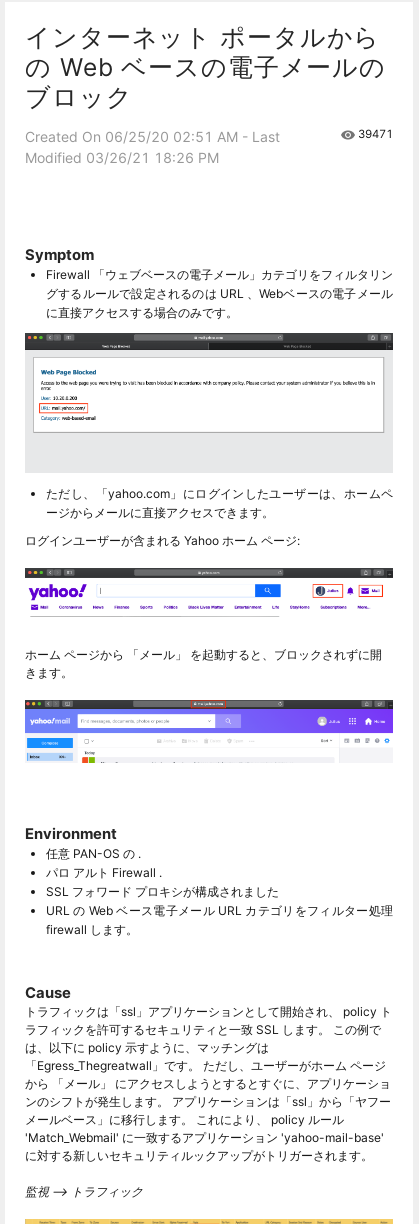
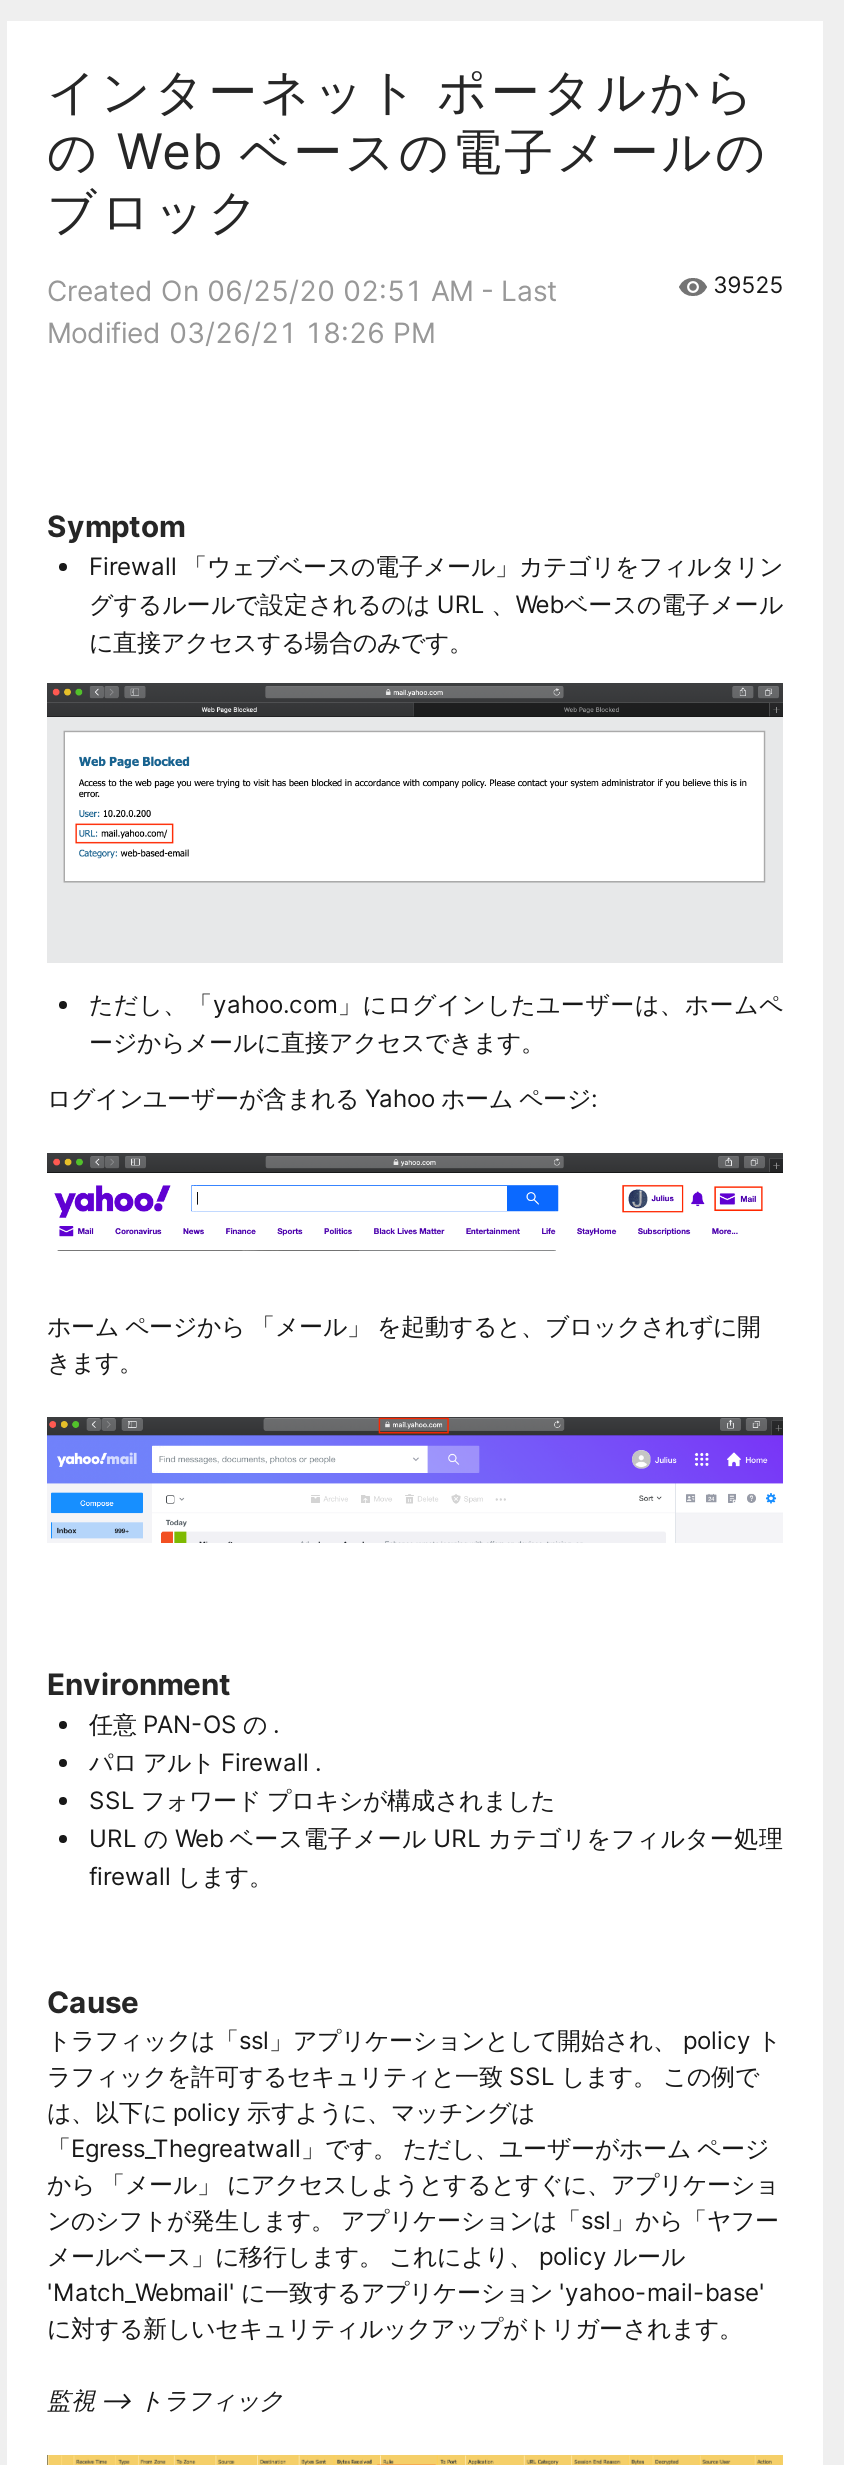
[358,127,393,141] 39471 -> [713,271,783,299] 39525

